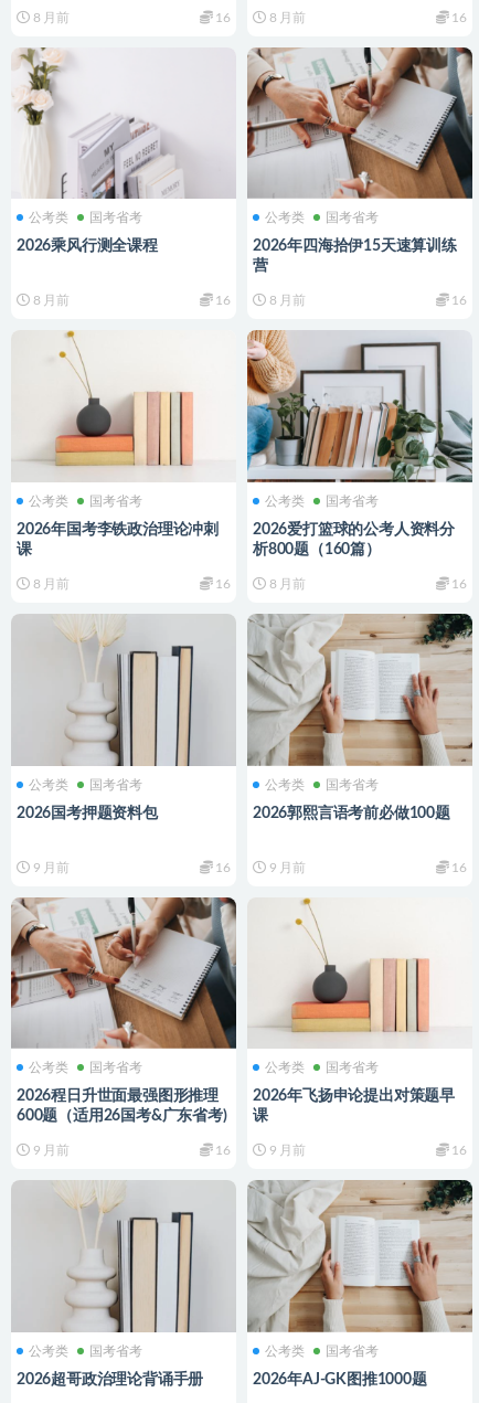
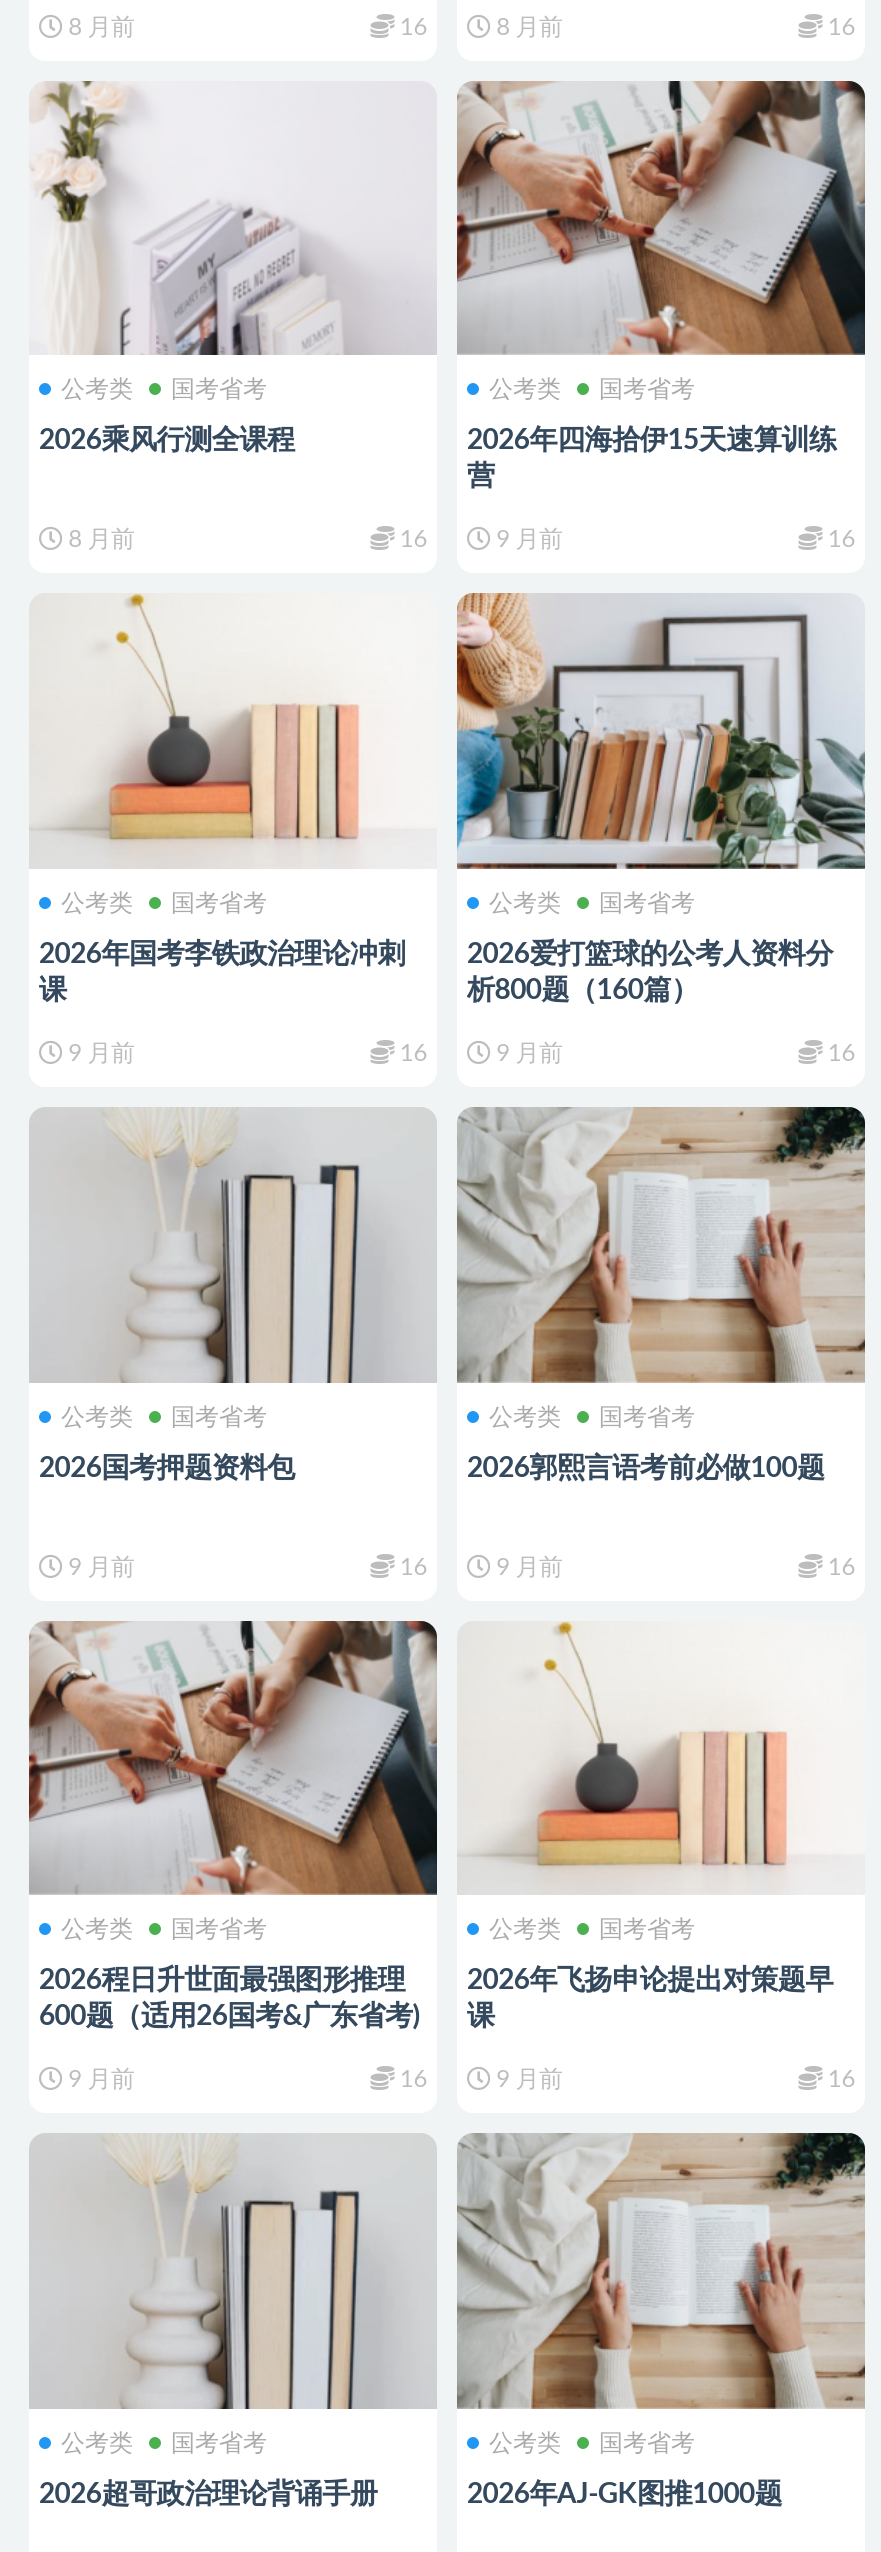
[266,294,306,307] 8 月前 -> [491,528,563,552] 9 月前
[30,577,69,591] 8 月前 -> [63,1041,135,1065] 9 月前
[266,577,306,591] 8 月前 -> [491,1041,563,1065] 9 月前

